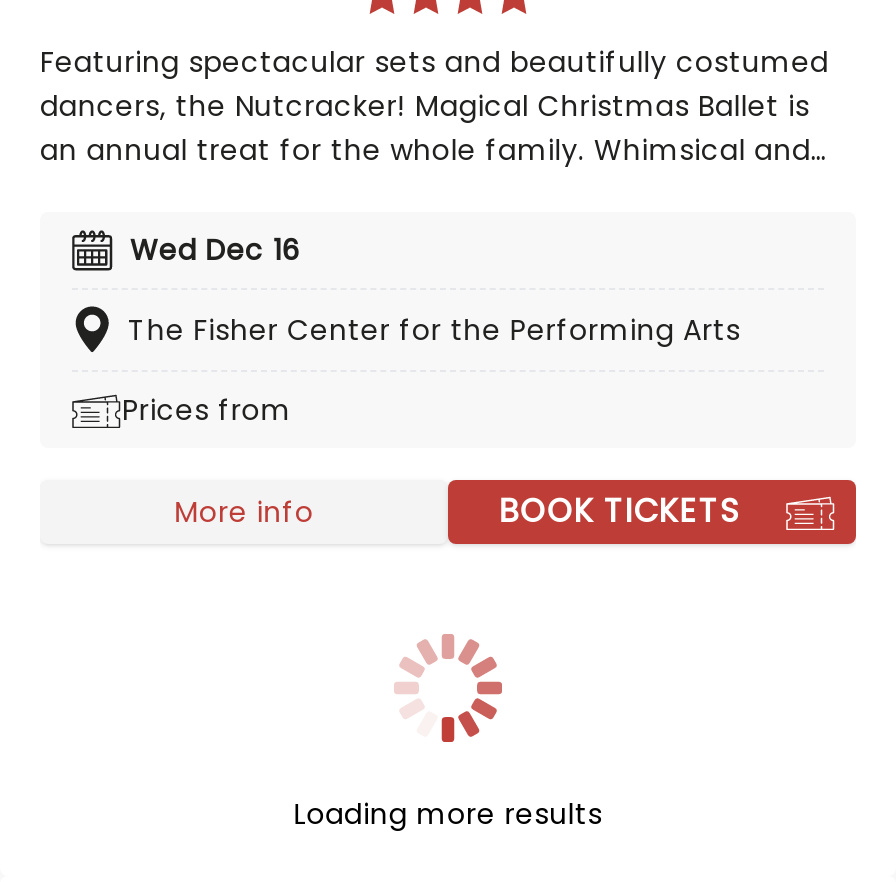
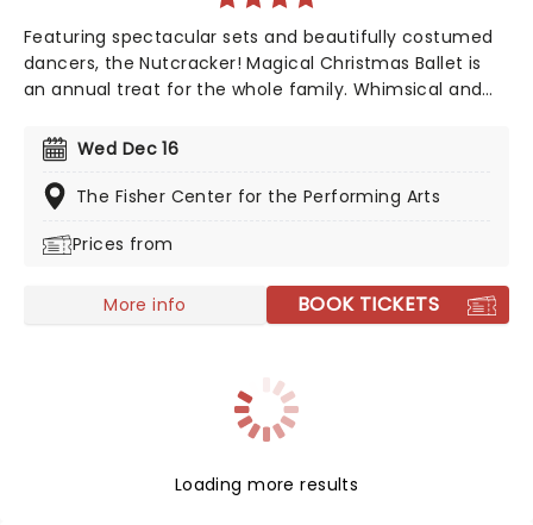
[396,634,502,742] [image] -> [234,379,297,439] [image]

